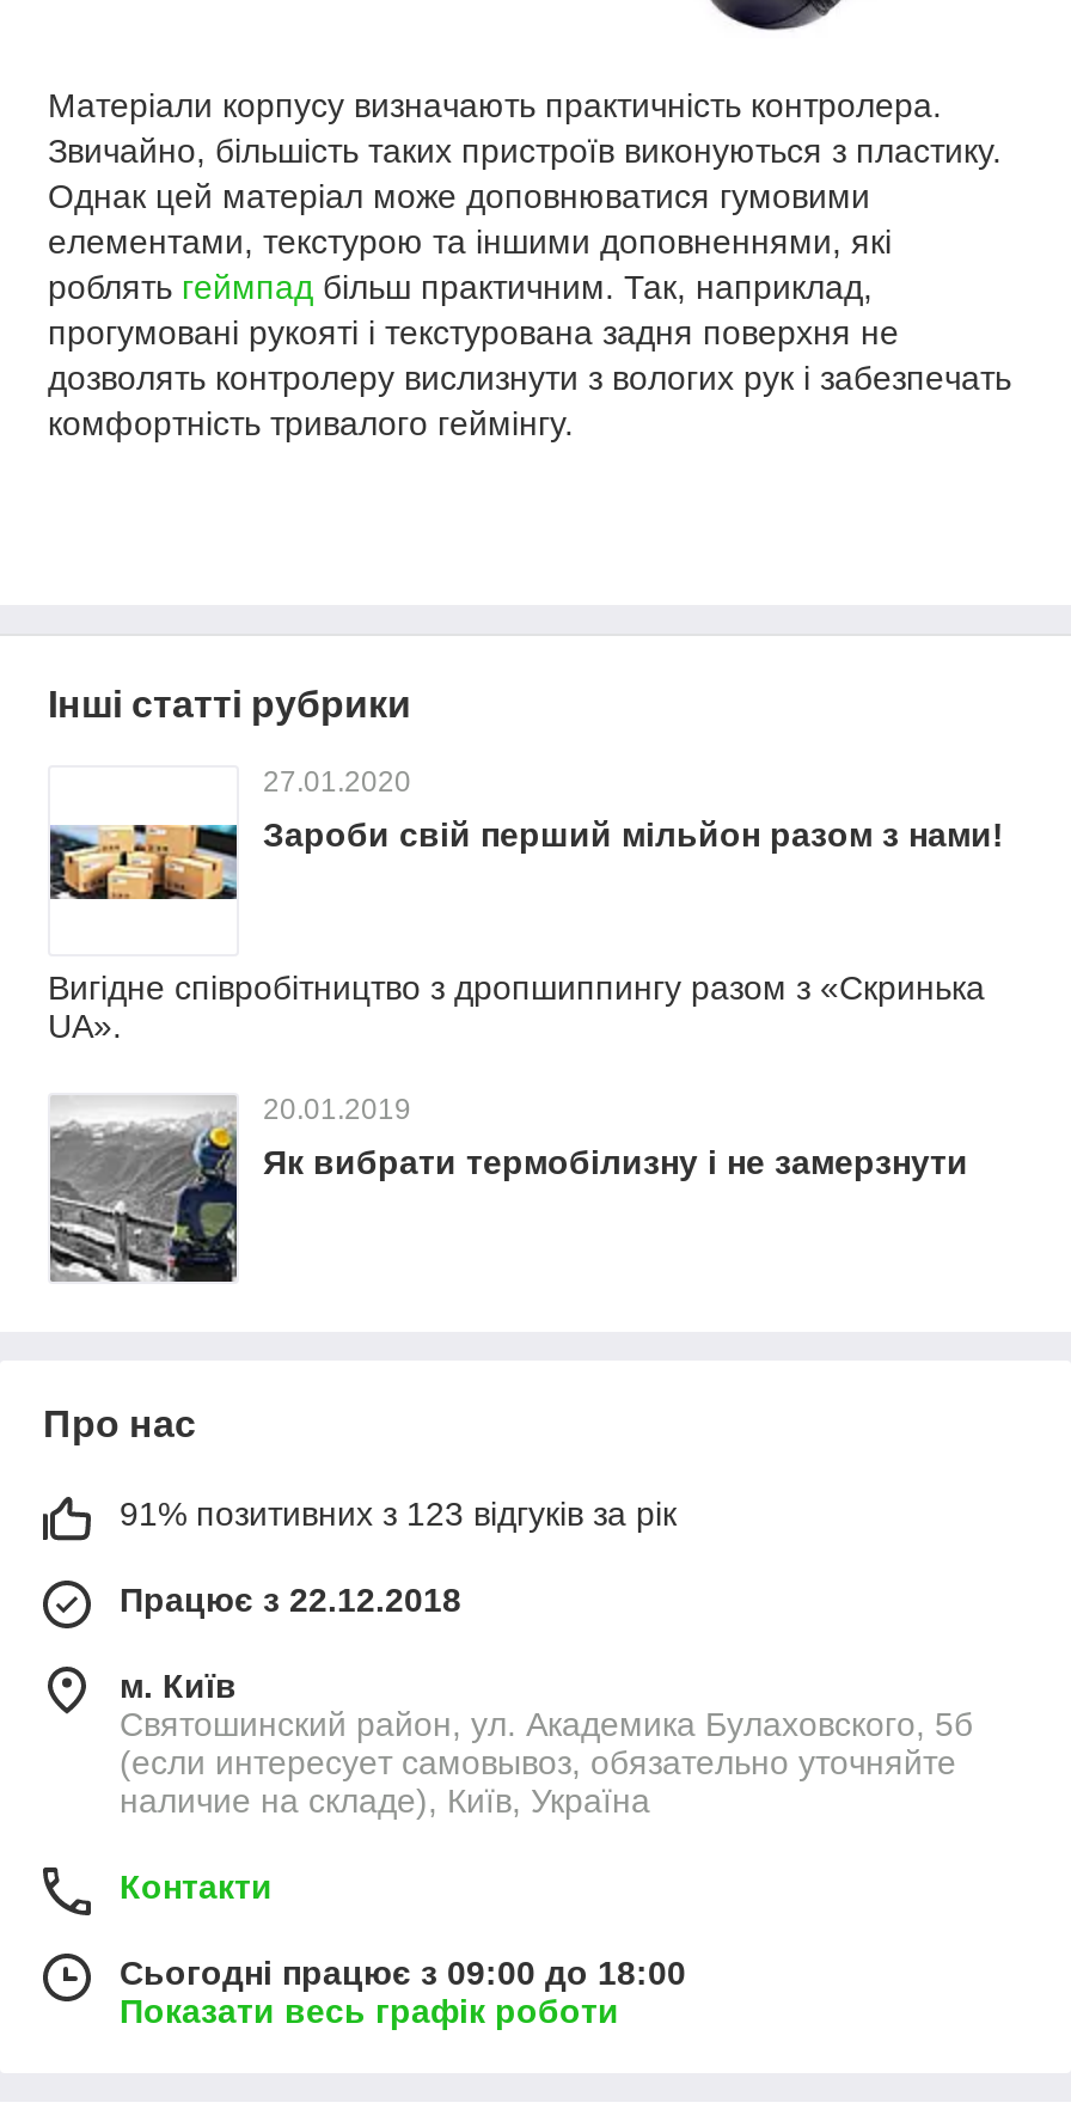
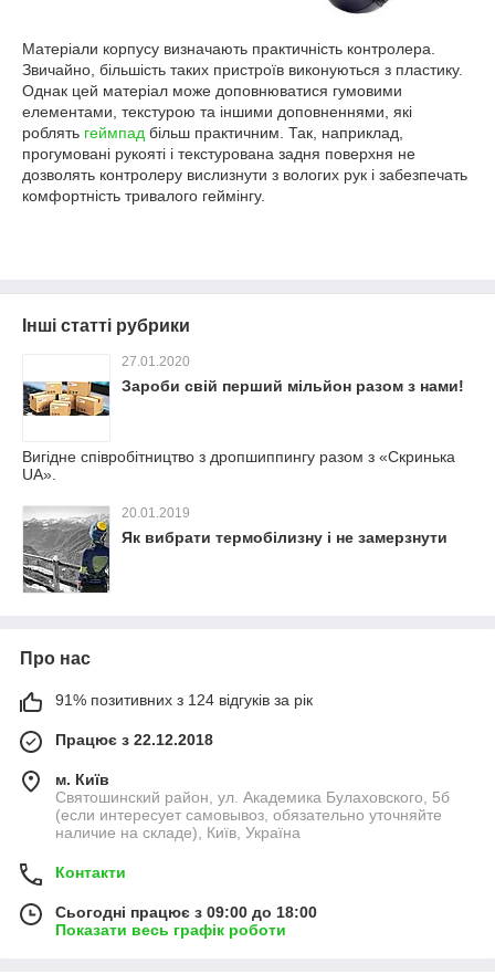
[120,1496,677,1534] 91% позитивних з 123 відгуків за рік -> [55,692,313,709] 91% позитивних з 124 відгуків за рік

